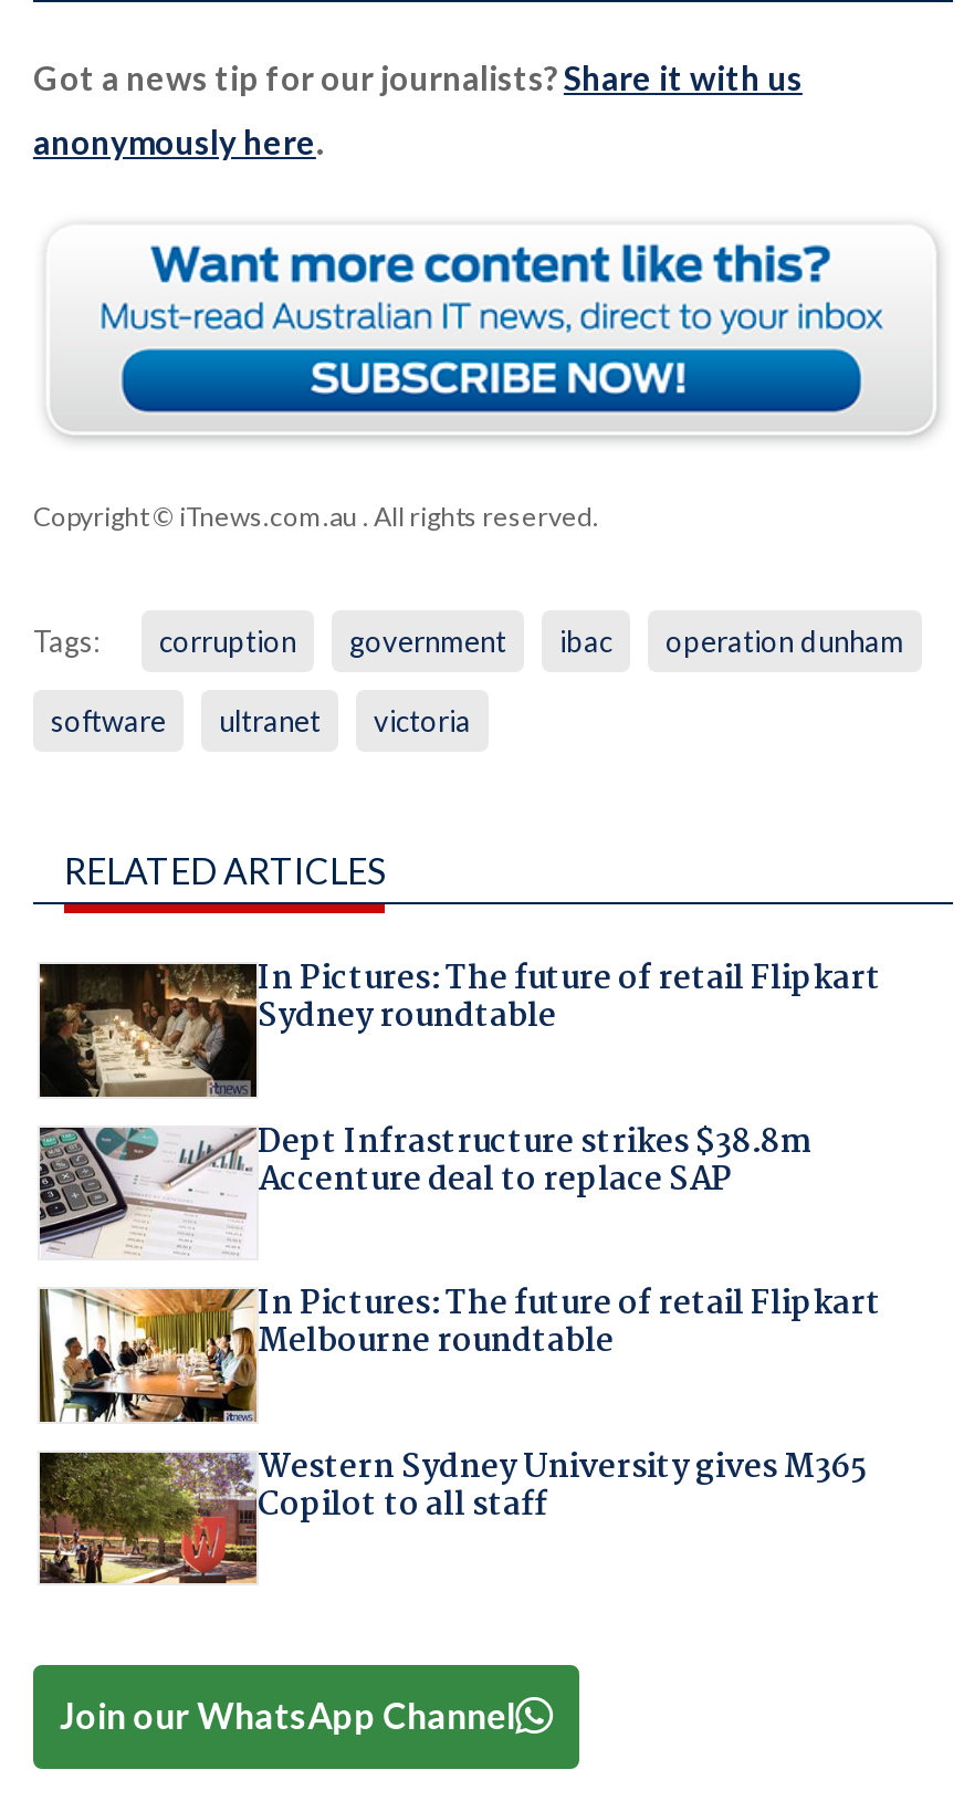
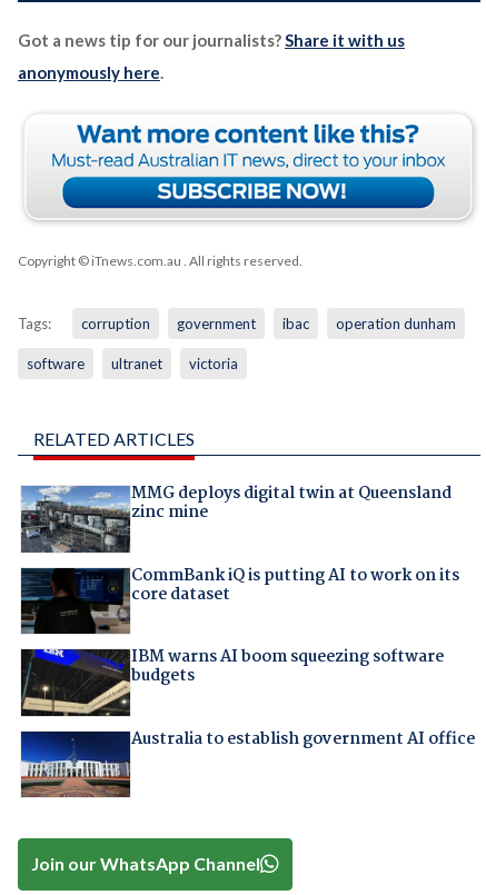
[38,954,881,1097] [image] | In Pictures: The future of retail Flipkart | Sydney roundtable -> [20,481,451,554] [image] | MMG deploys digital twin at Queensland | zinc mine
[38,1116,810,1258] [image] | Dept Infrastructure strikes $38.8m | Accenture deal to replace SAP -> [20,562,459,635] [image] | CommBank iQ is putting AI to work on its | core dataset
[40,1278,881,1424] [image] | In Pictures: The future of retail Flipkart | Melbourne roundtable -> [21,644,443,717] [image] | IBM warns AI boom squeezing software | budgets
[38,1441,868,1585] [image] | Western Sydney University gives M365 | Copilot to all staff -> [20,726,474,798] [image] | Australia to establish government AI office

